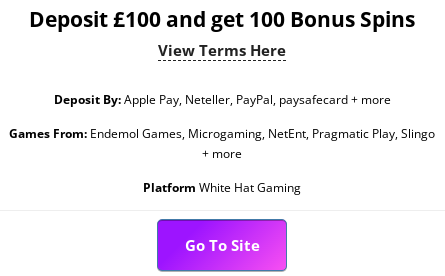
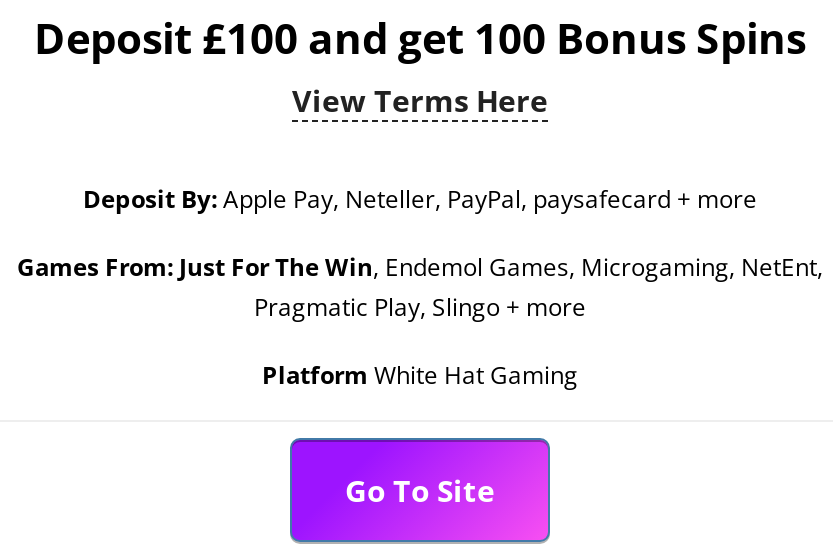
[9,125,435,162] Games From: Endemol Games, Microgaming, NetEnt, Pragmatic Play, Slingo | + more -> [17,249,823,323] Games From: Just For The Win, Endemol Games, Microgaming, NetEnt, | Pragmatic Play, Slingo + more

